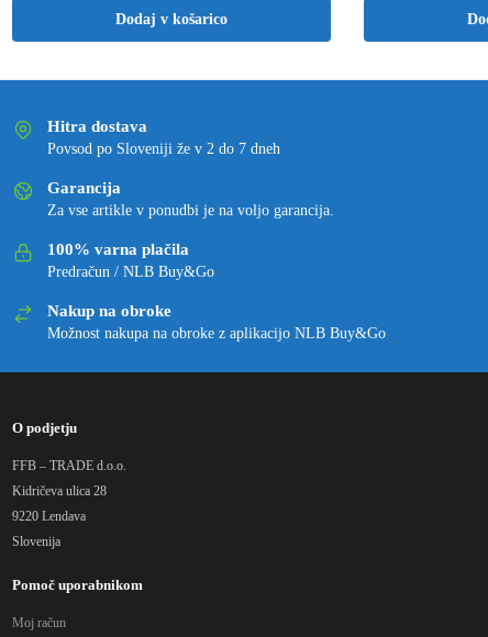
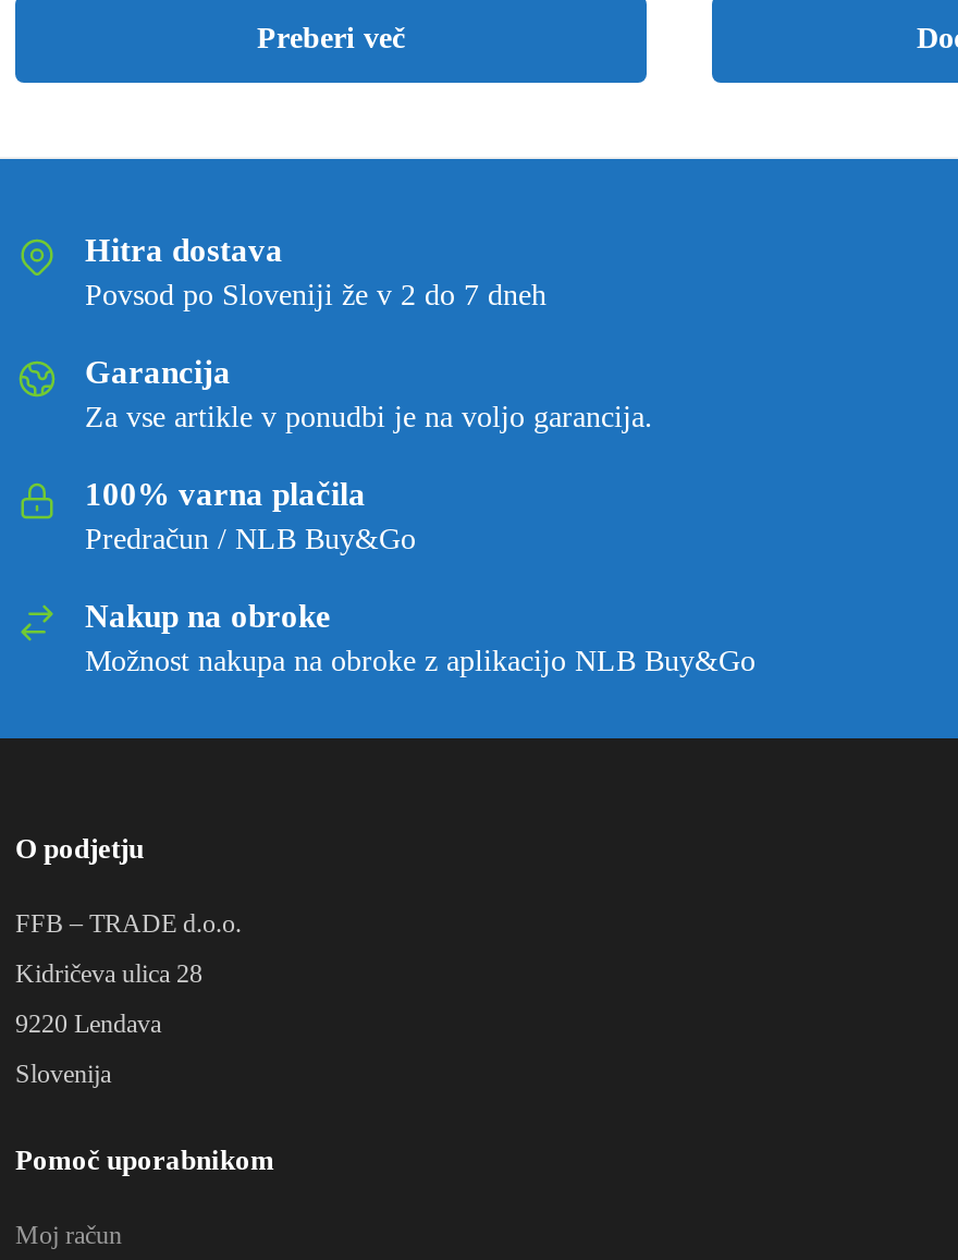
[115,11,228,28] Dodaj v košarico -> [257,22,405,55] Preberi več

